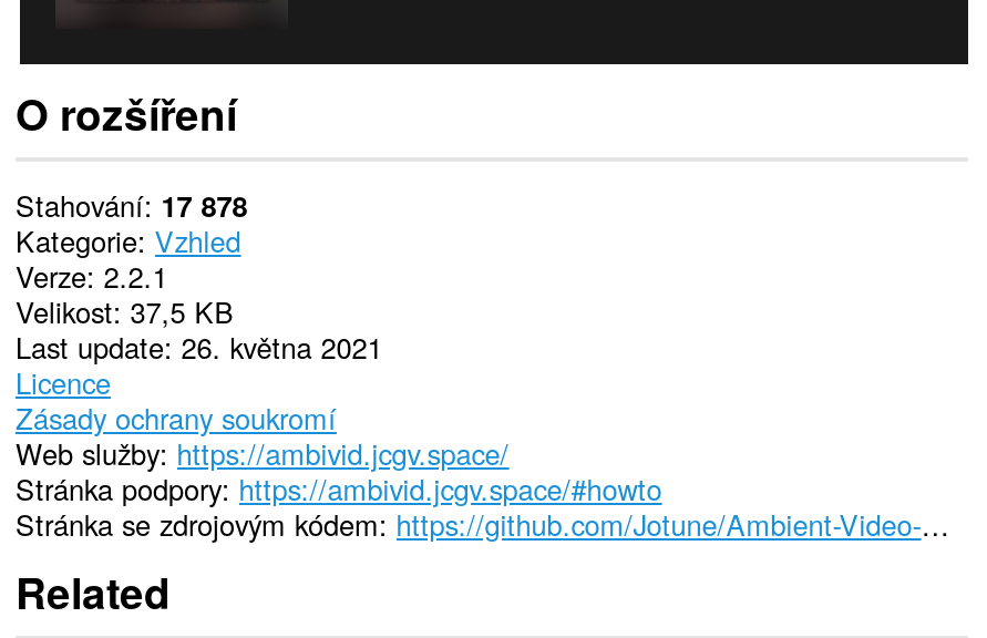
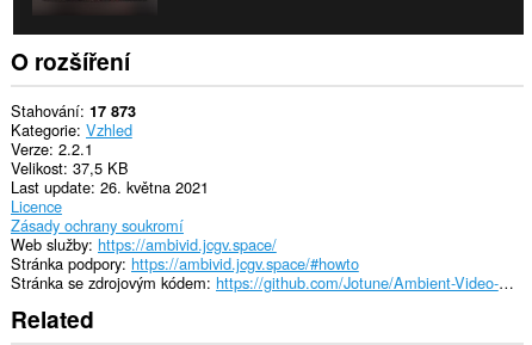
[16,185,248,227] Stahování 17 878 -> [11,100,136,122] Stahování 17 873

